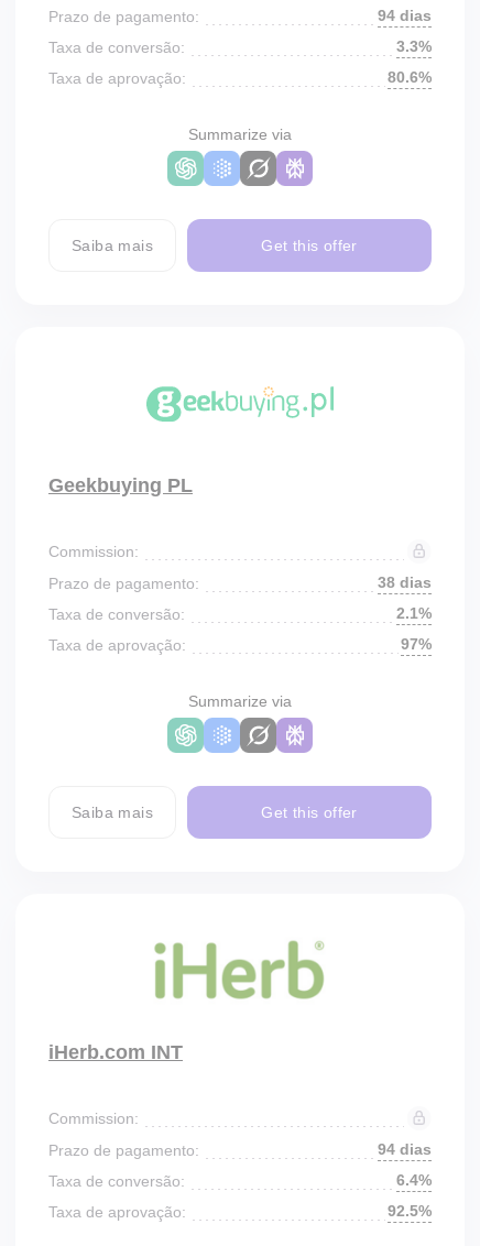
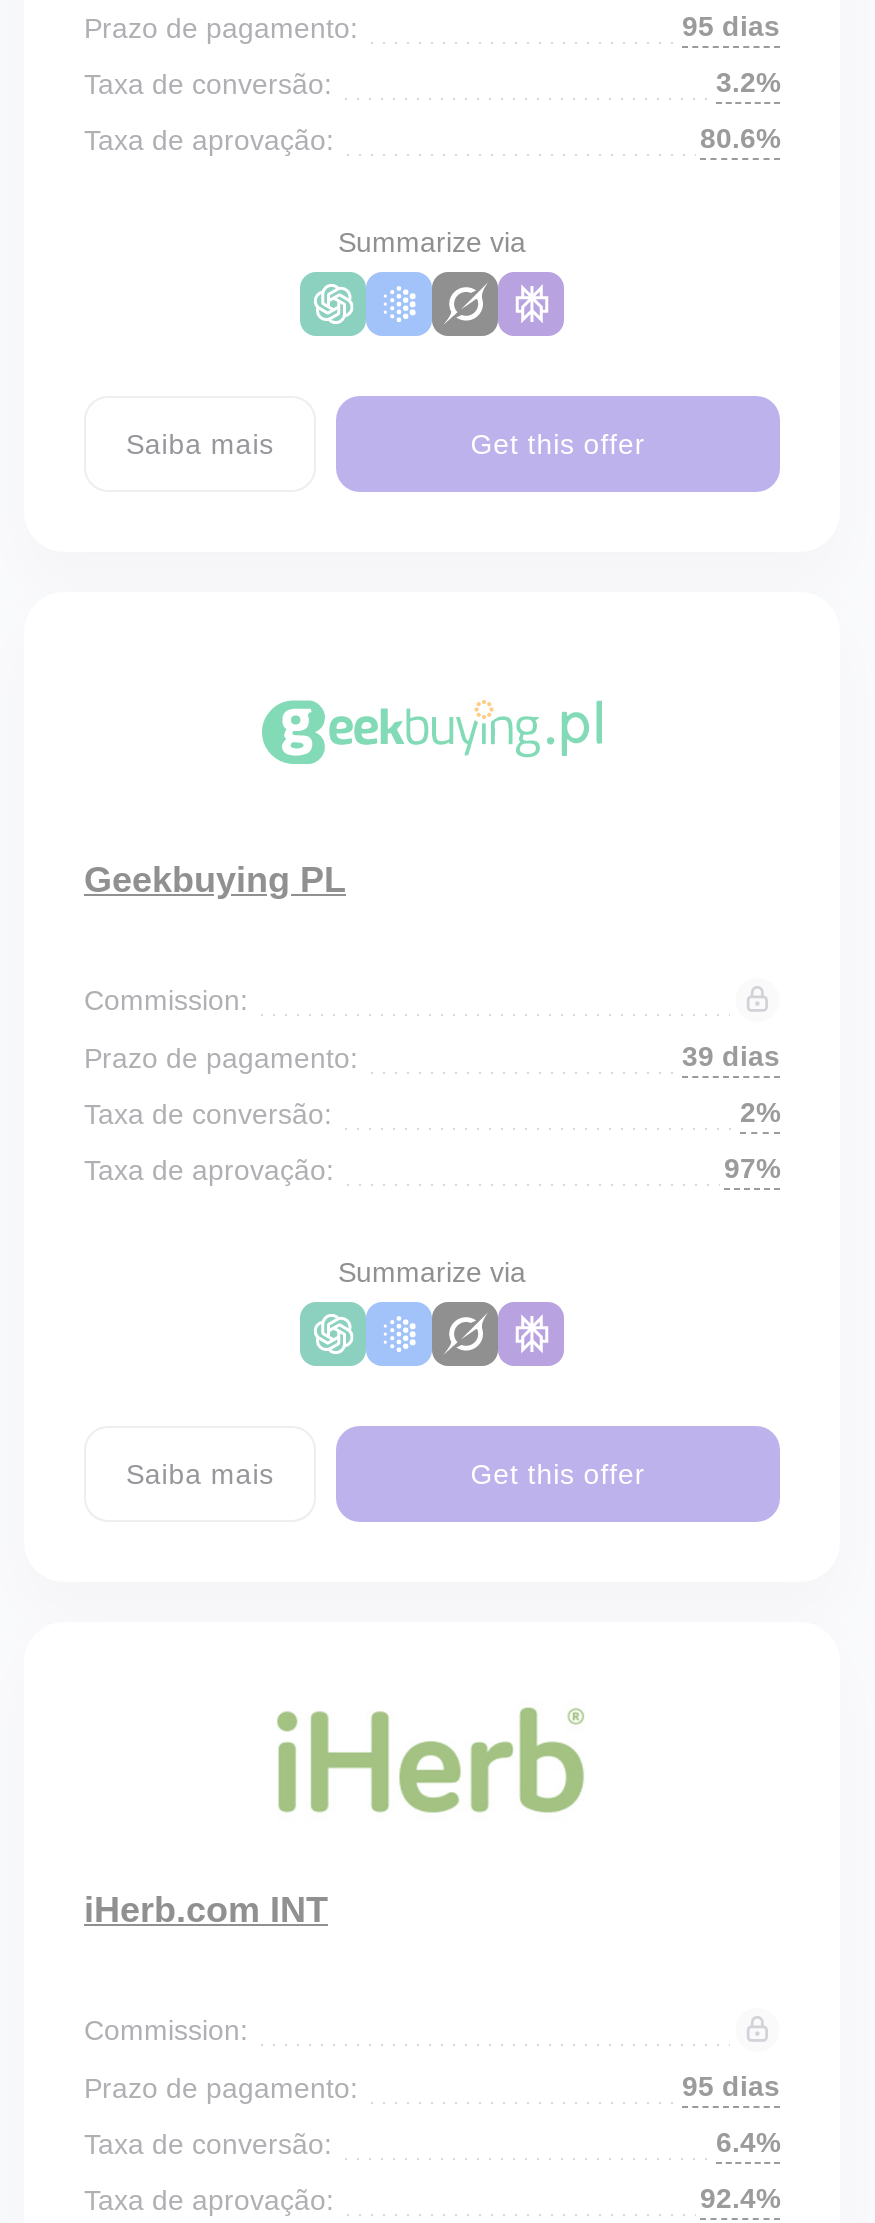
[378,7,432,24] 94 dias -> [682,10,780,42] 95 dias
[396,37,432,55] 3.3% -> [716,66,780,98] 3.2%
[378,573,432,591] 38 dias -> [682,1040,780,1072] 39 dias
[396,604,432,622] 2.1% -> [740,1096,780,1128] 2%
[378,1140,432,1158] 94 dias -> [682,2070,780,2102] 95 dias
[388,1202,432,1220] 92.5% -> [700,2182,780,2214] 92.4%

